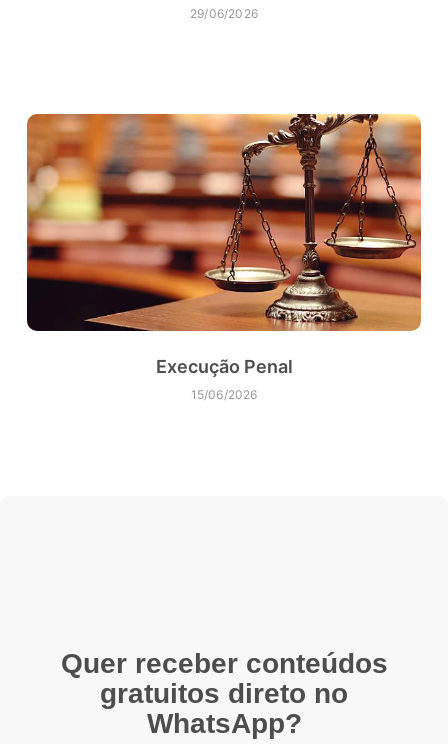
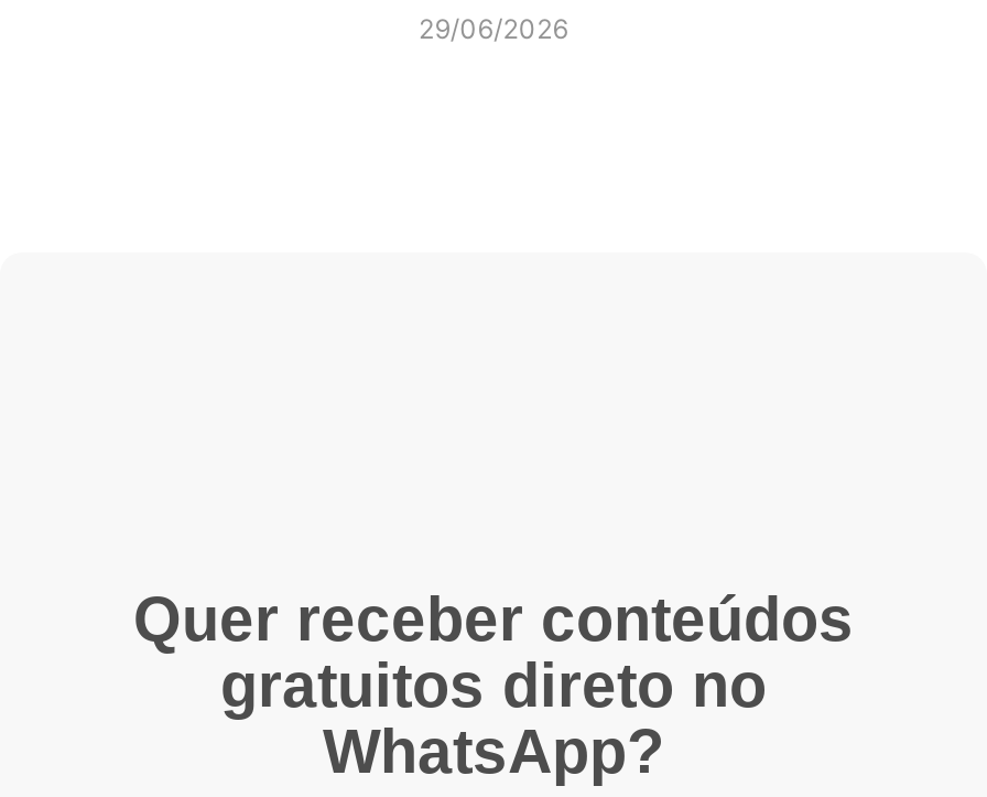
[26,113,422,402] [image] | Execução Penal | 15/06/2026 -> none

